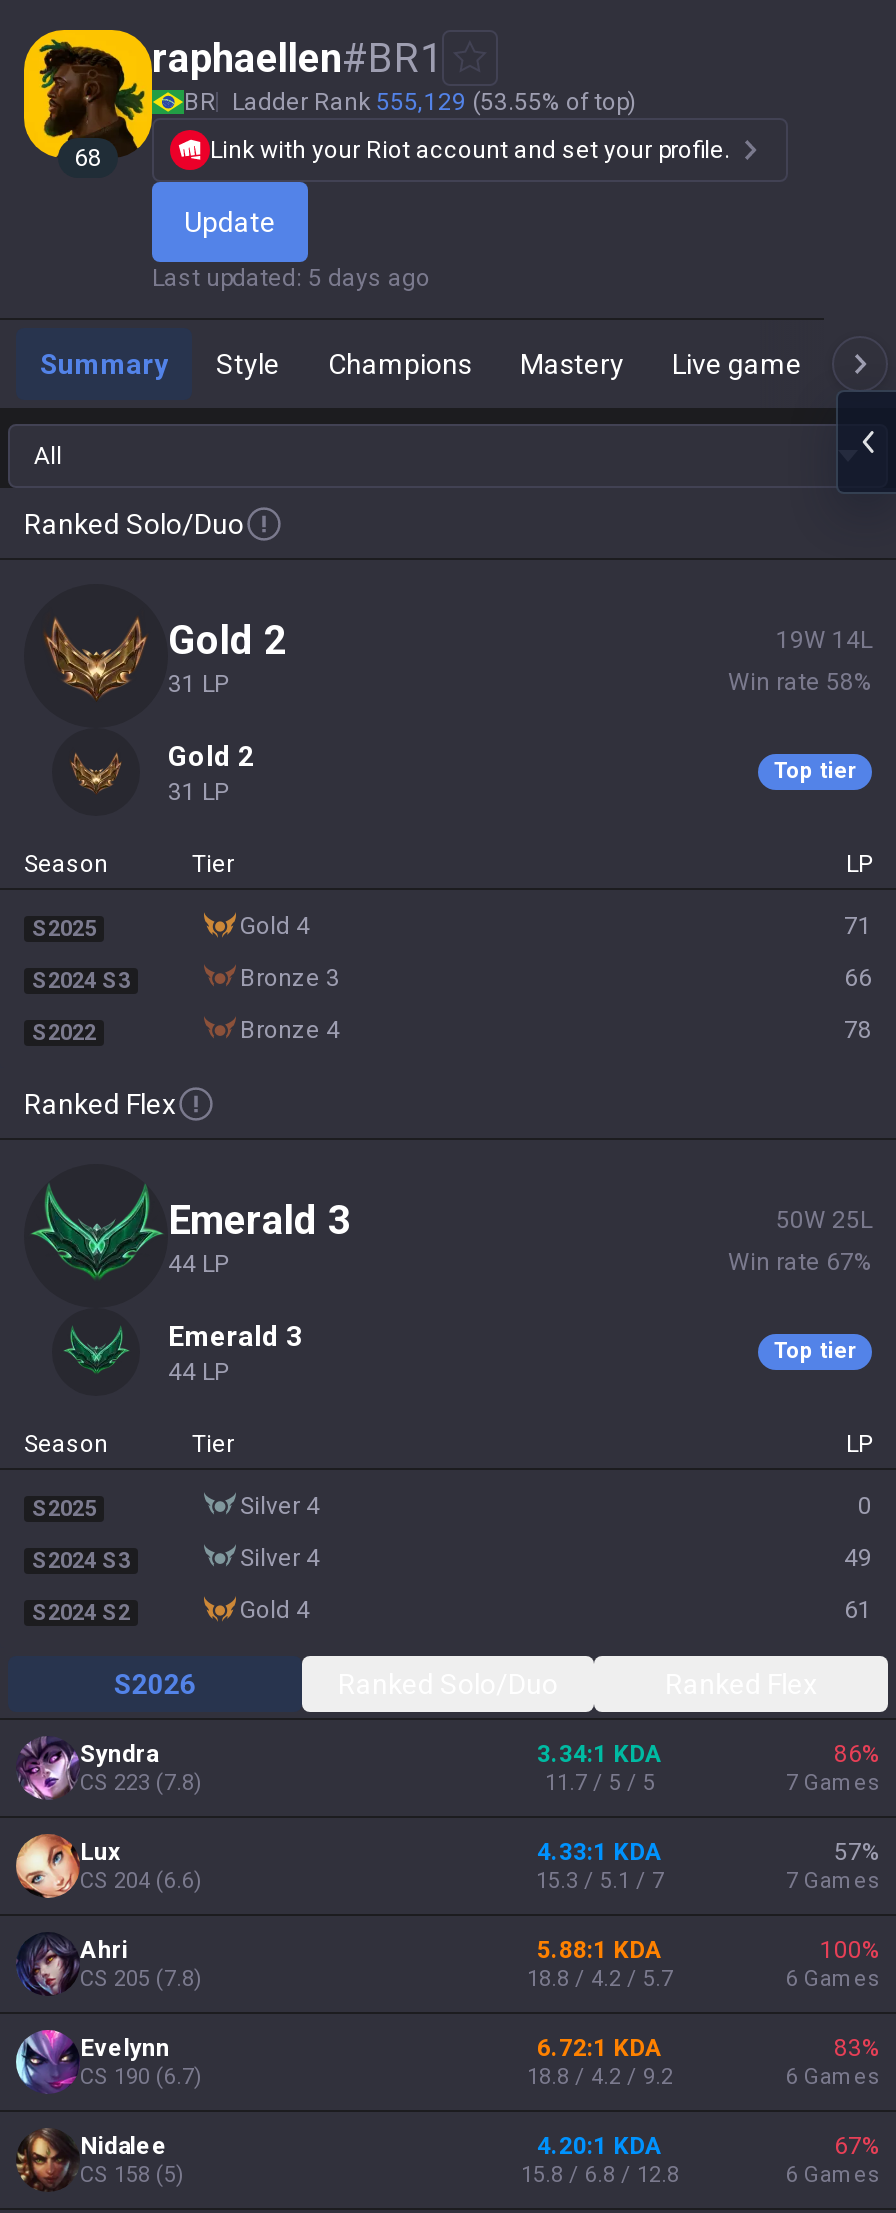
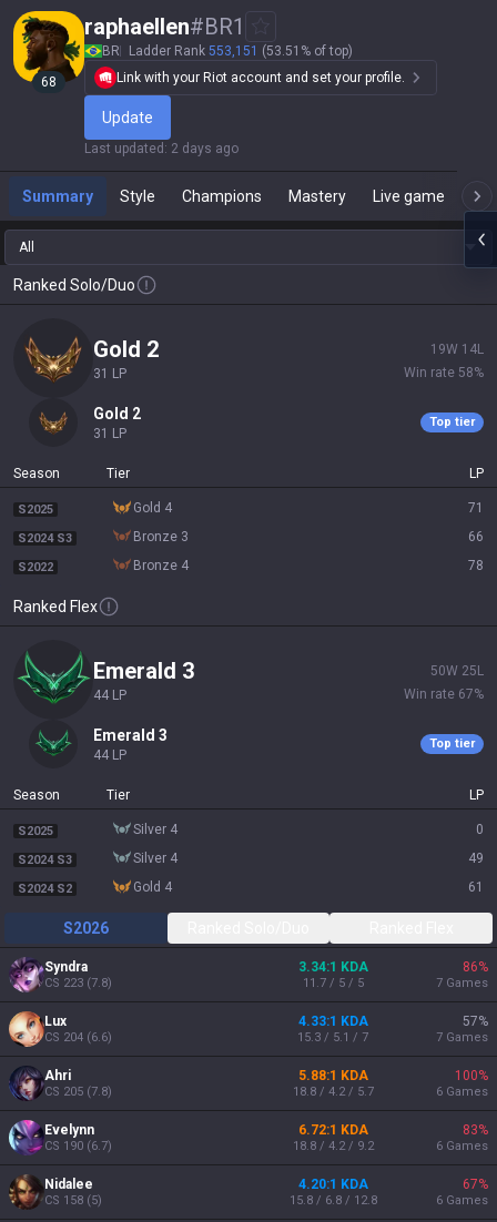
[184,88,636,116] BR Ladder Rank 555,129 (53.55% of top) -> [102,43,353,59] BR Ladder Rank 553,151 (53.51% of top)
[152,264,430,292] Last updated: 5 days ago -> [84,141,239,156] Last updated: 2 days ago

